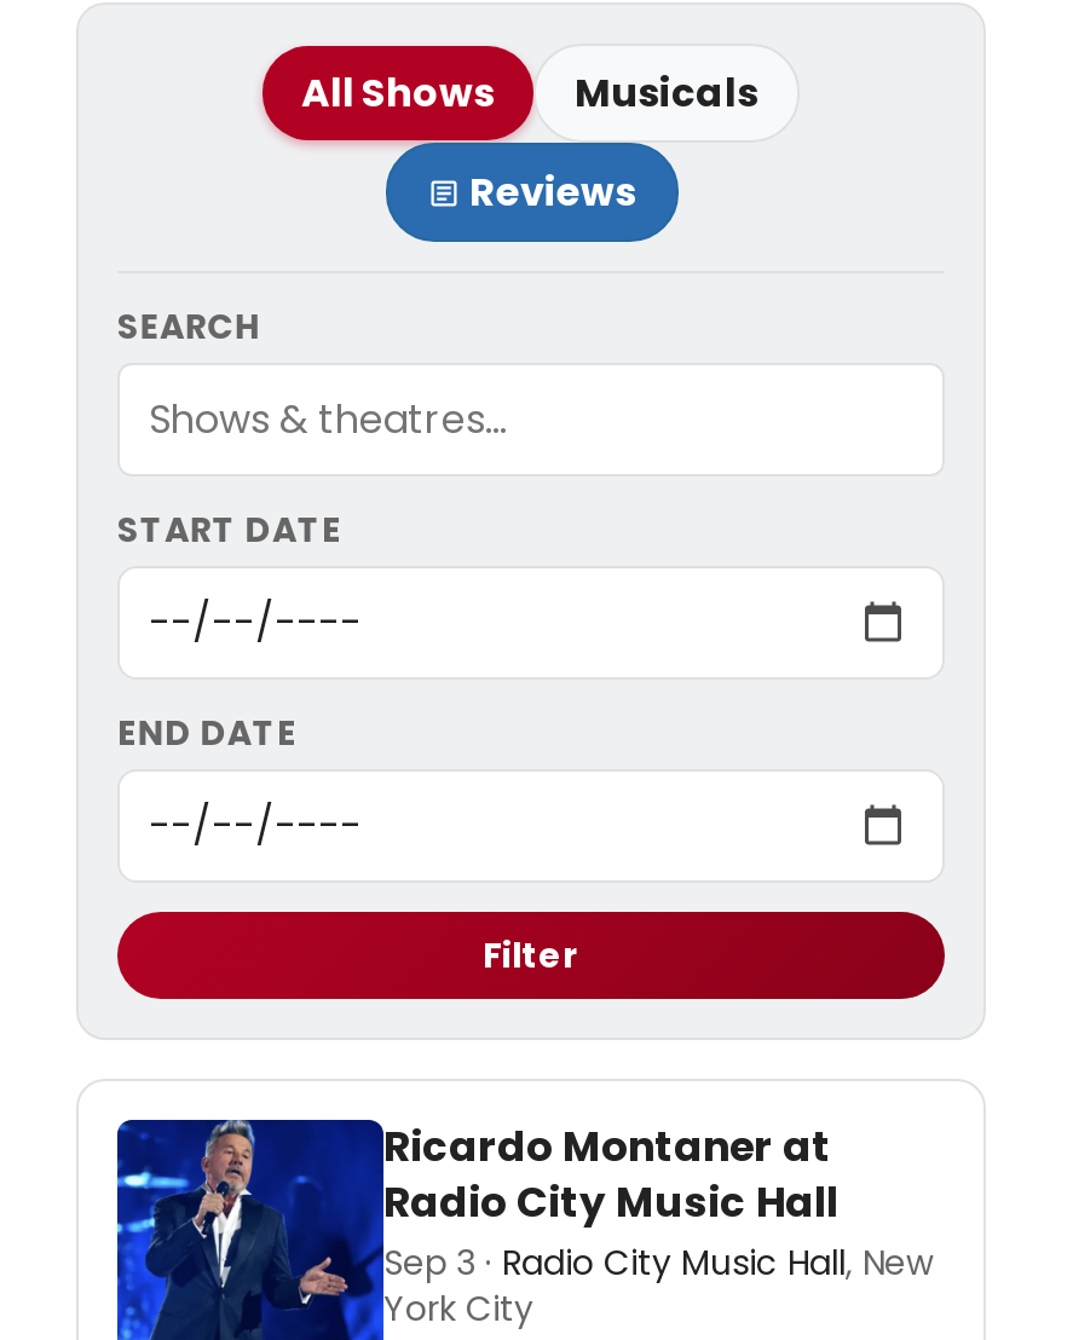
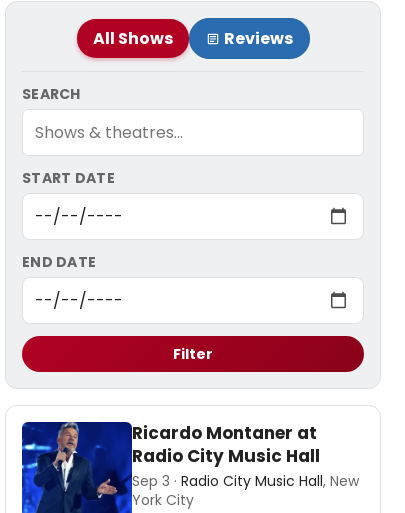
[575,66,758,121] Musicals -> none

